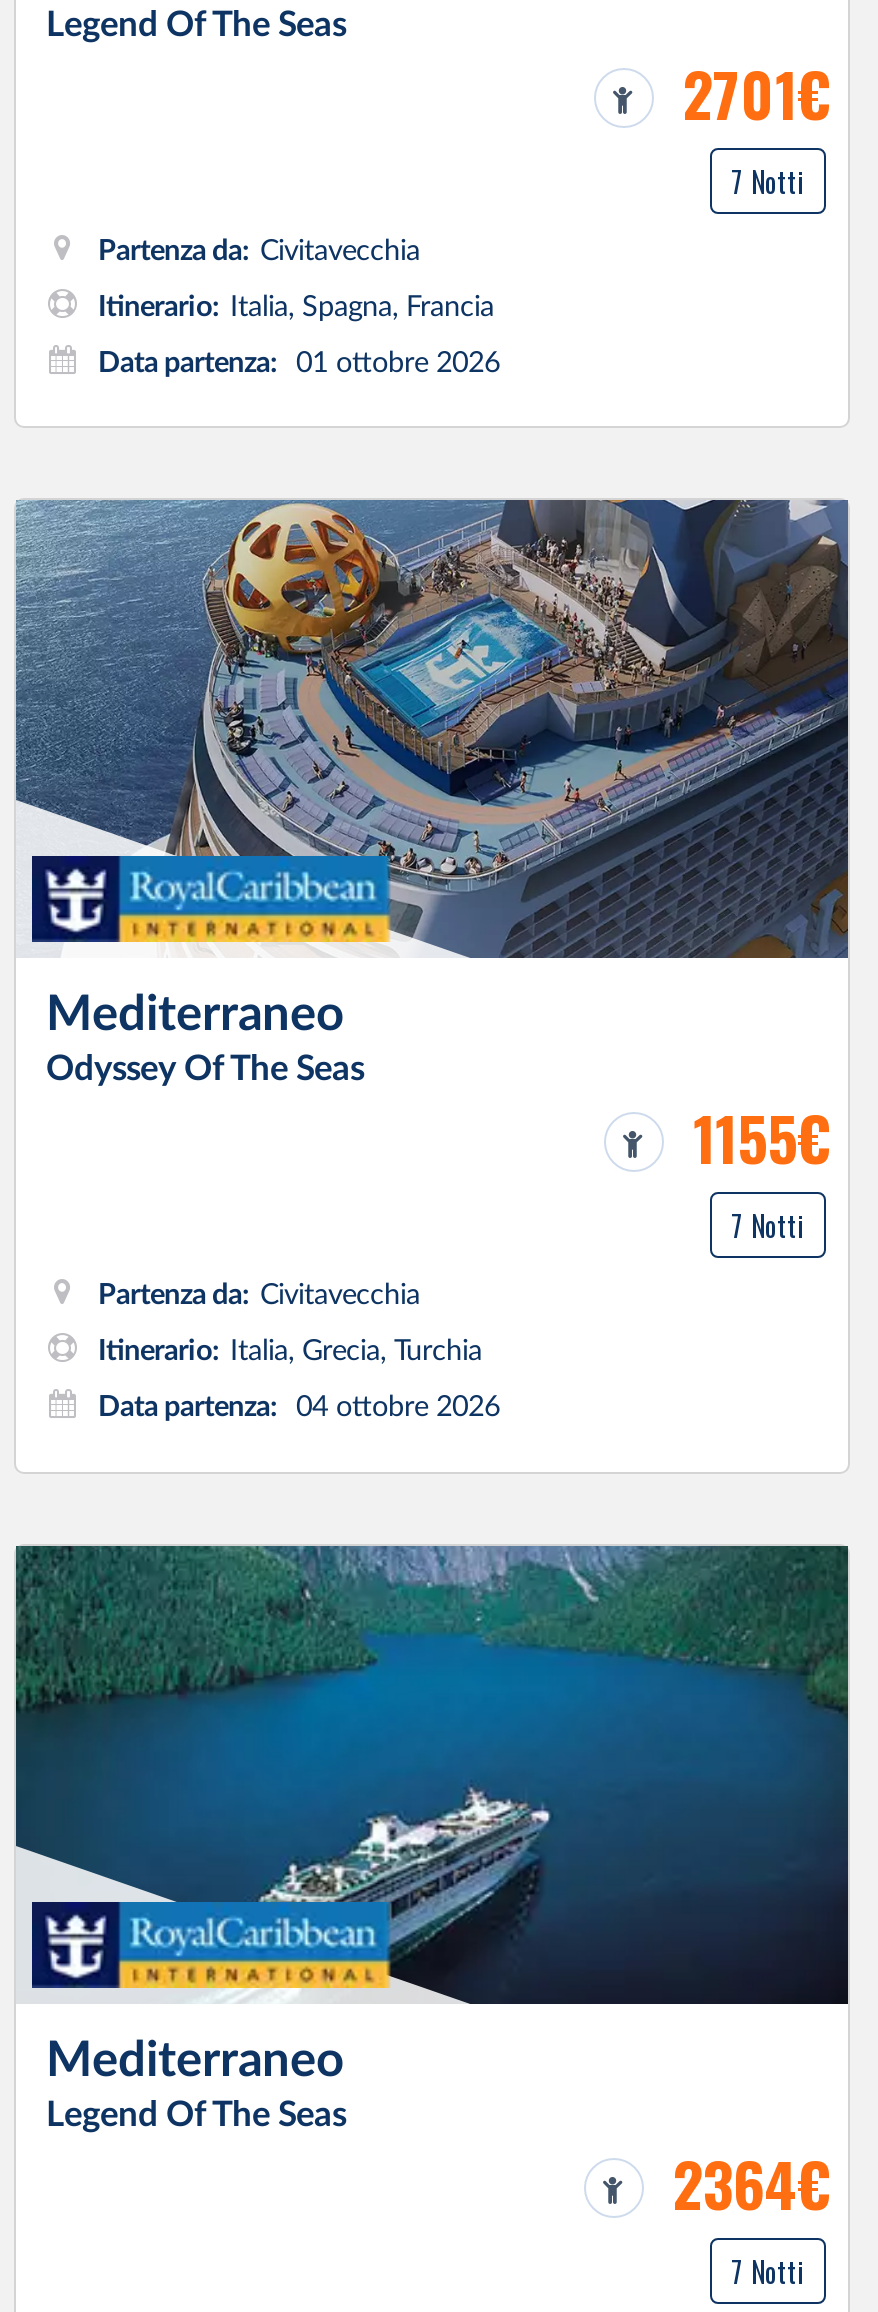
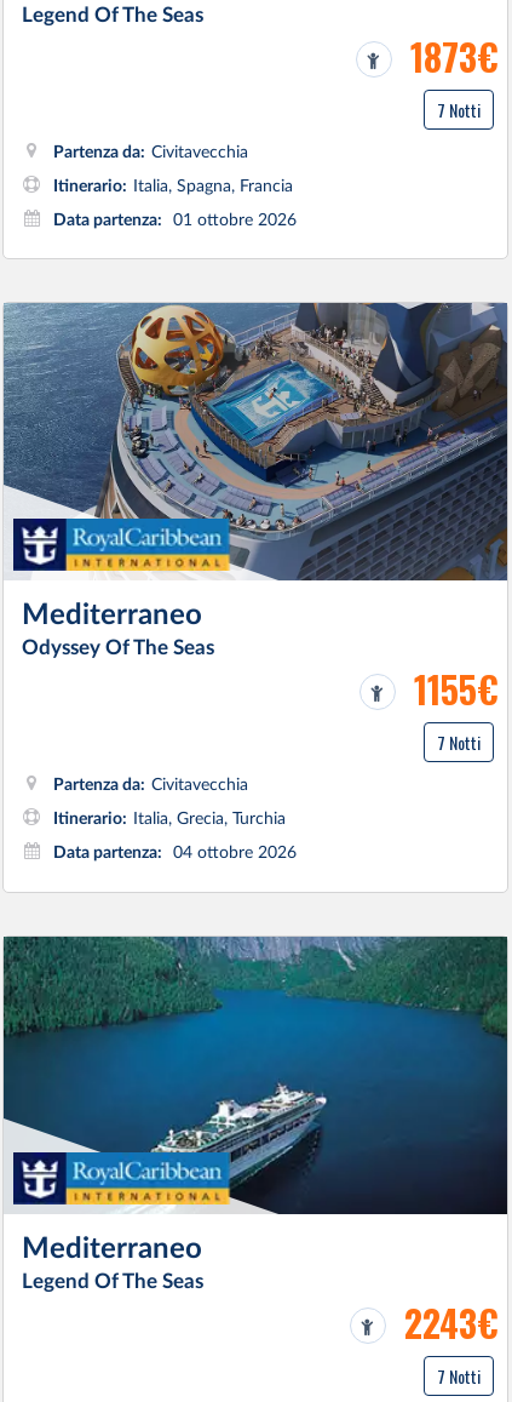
[683,47,833,137] 2701€ -> [410,29,498,83] 1873€
[673,2139,833,2229] 2364€ -> [404,1296,498,1350] 2243€

